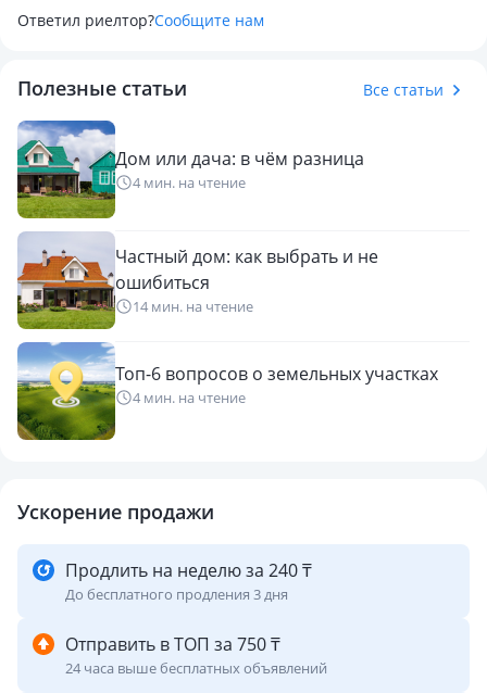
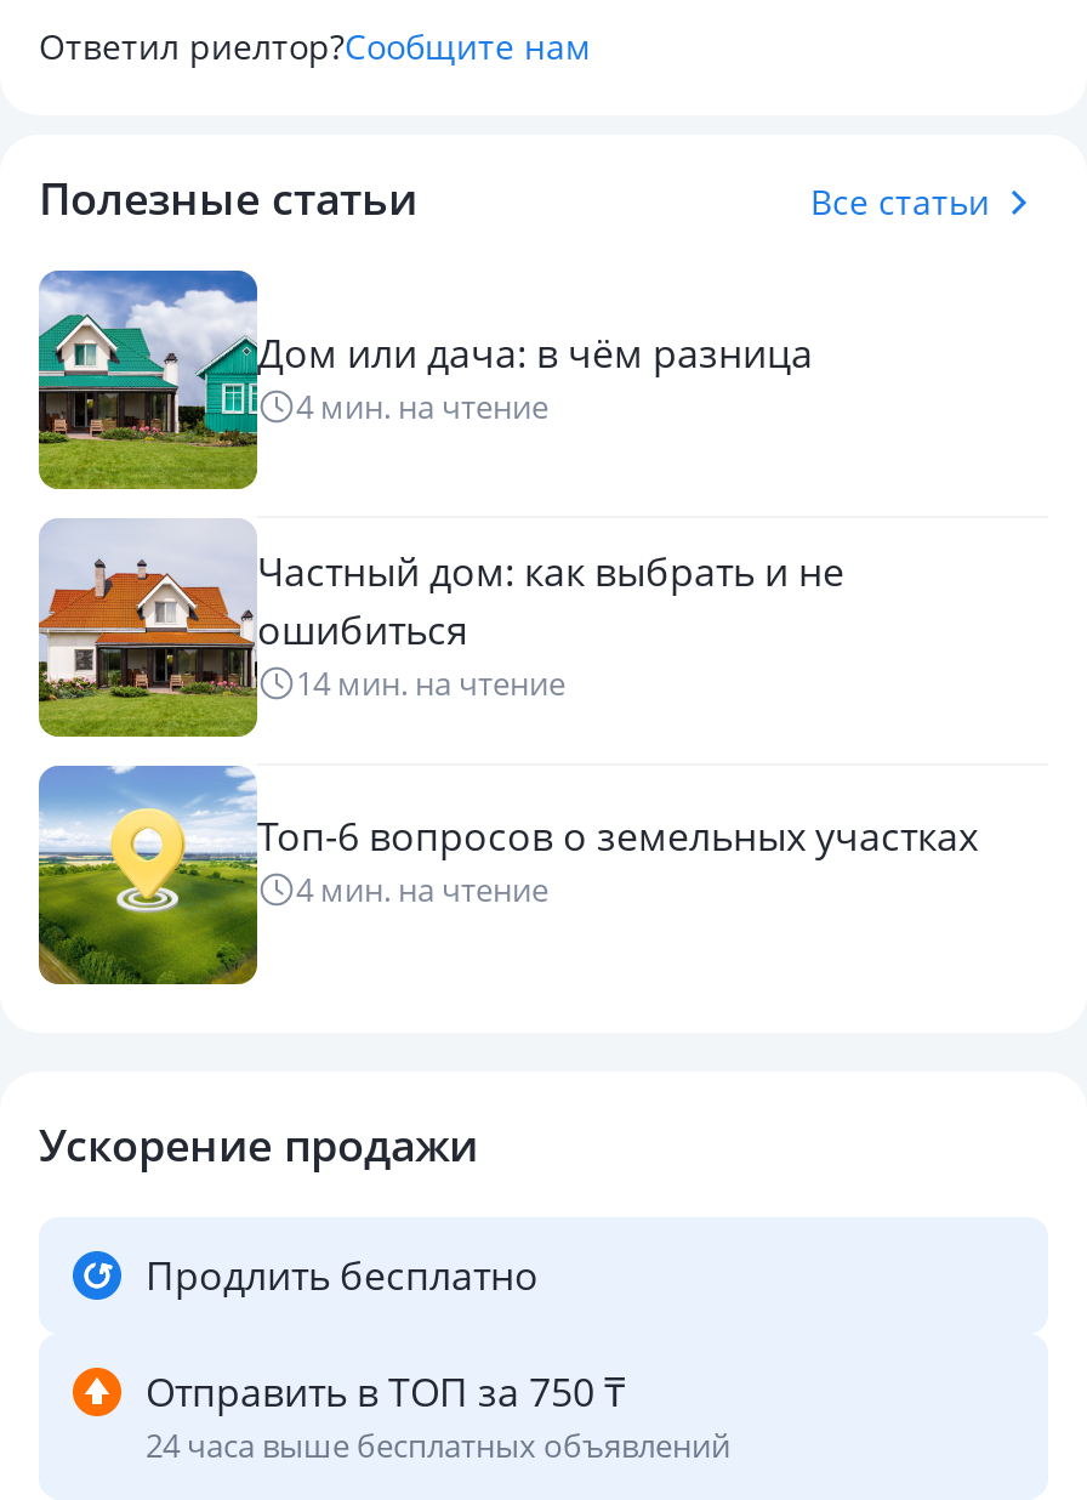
[65,558,312,604] Продлить на неделю за 240 ₸ | До бесплатного продления 3 дня -> [146,1248,539,1301] Продлить бесплатно

